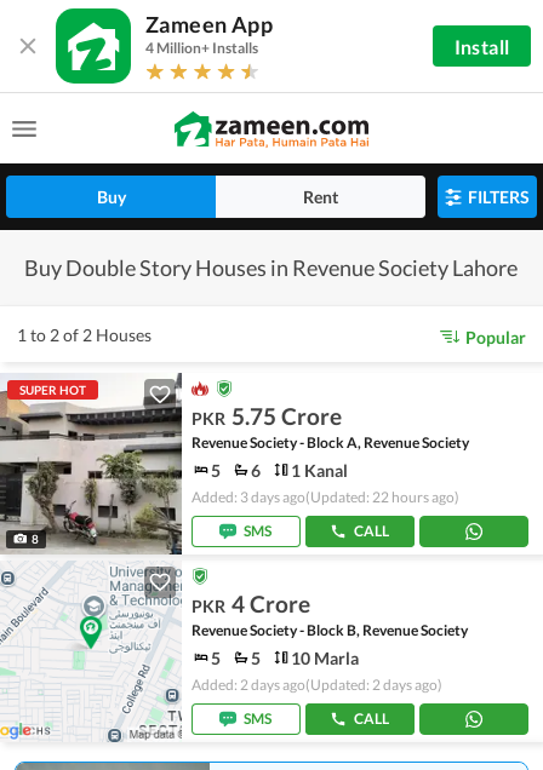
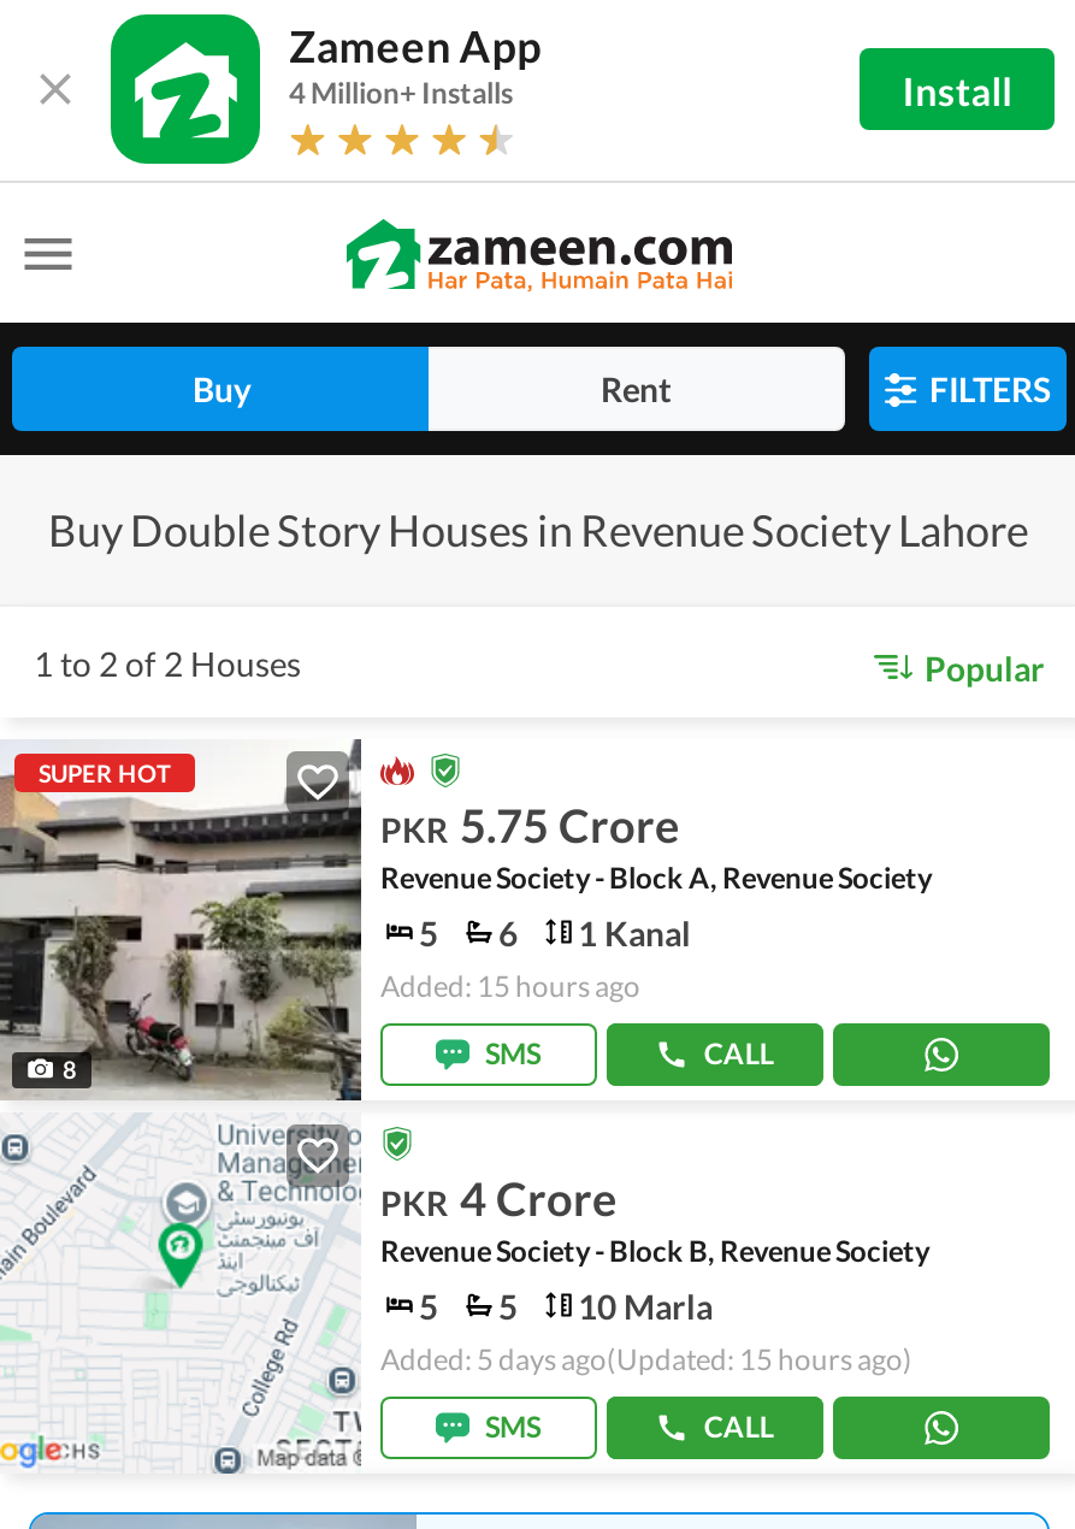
[192,488,459,506] Added: 3 days ago(Updated: 22 hours ago) -> [380,968,640,1004] Added: 15 hours ago
[192,676,442,694] Added: 2 days ago(Updated: 2 days ago) -> [380,1341,912,1377] Added: 5 days ago(Updated: 15 hours ago)

